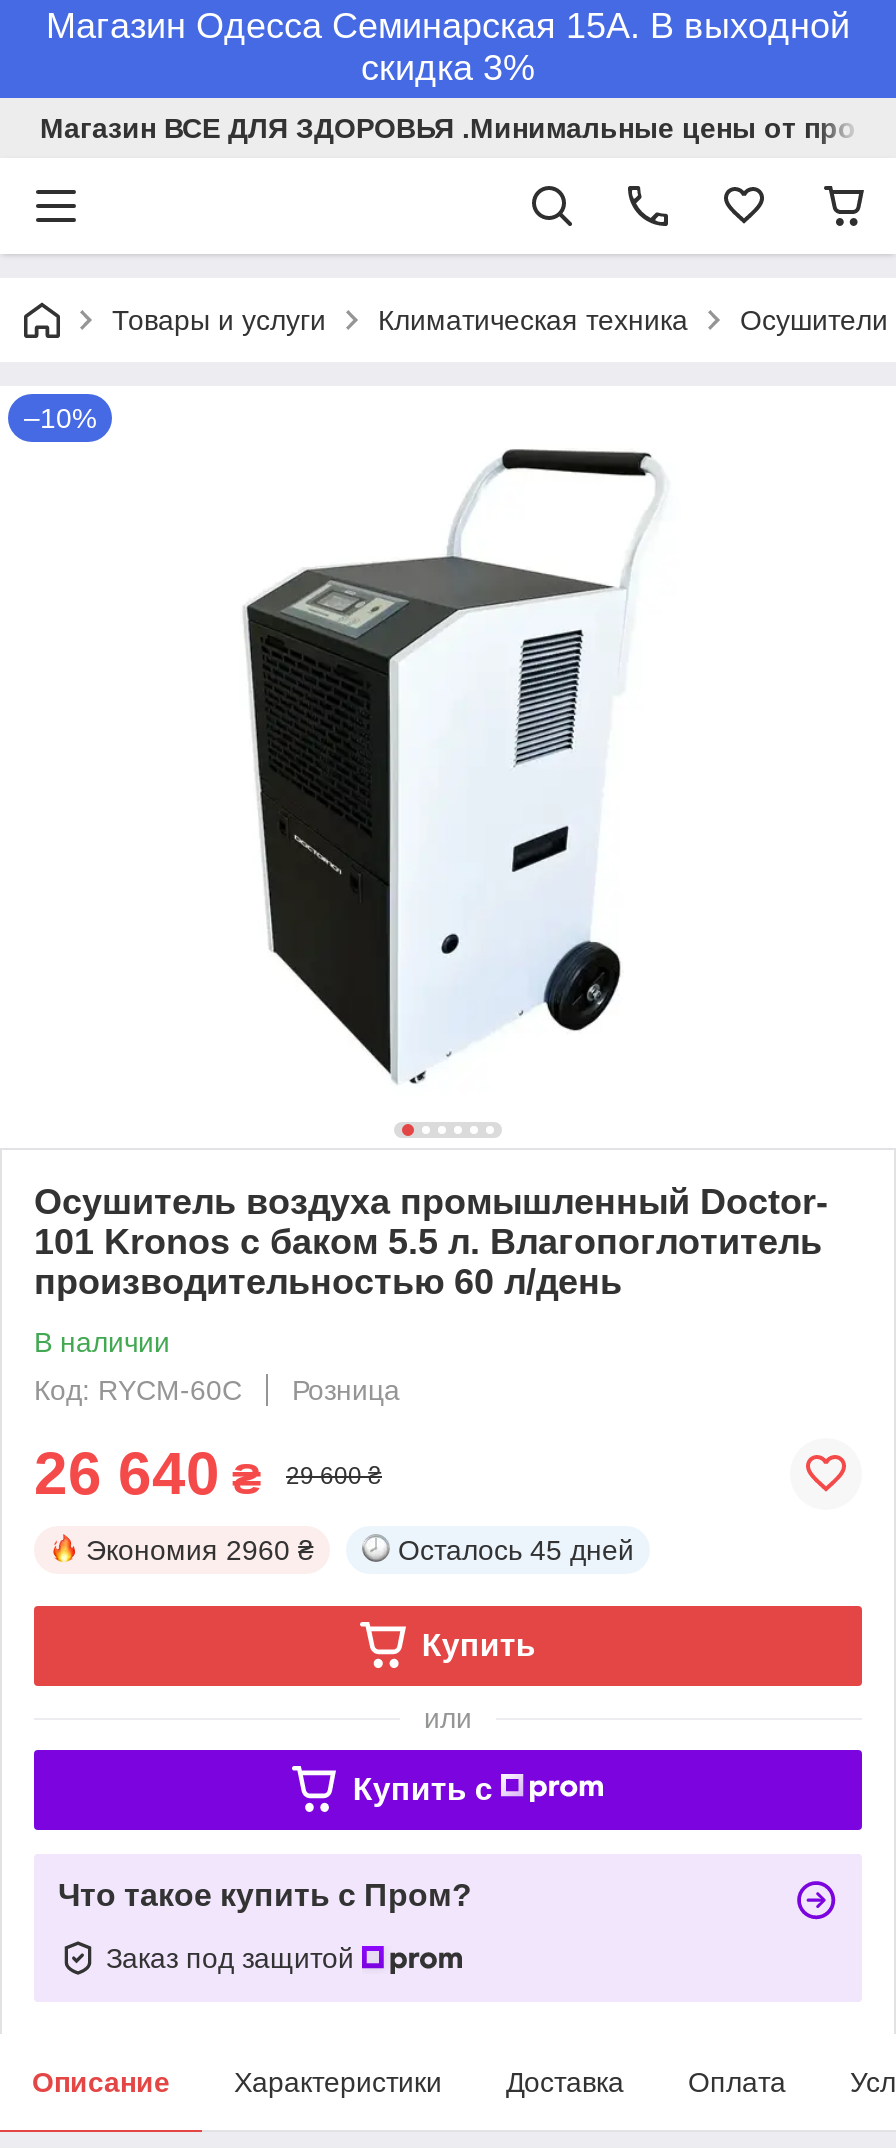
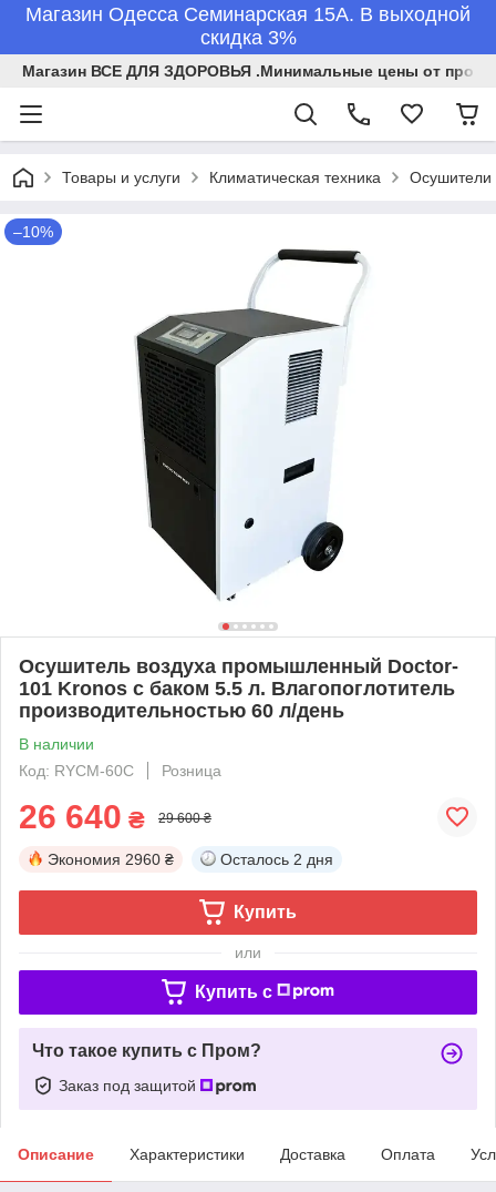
[398,1534,634,1566] Осталось 45 дней -> [220,850,333,868] Осталось 2 дня

